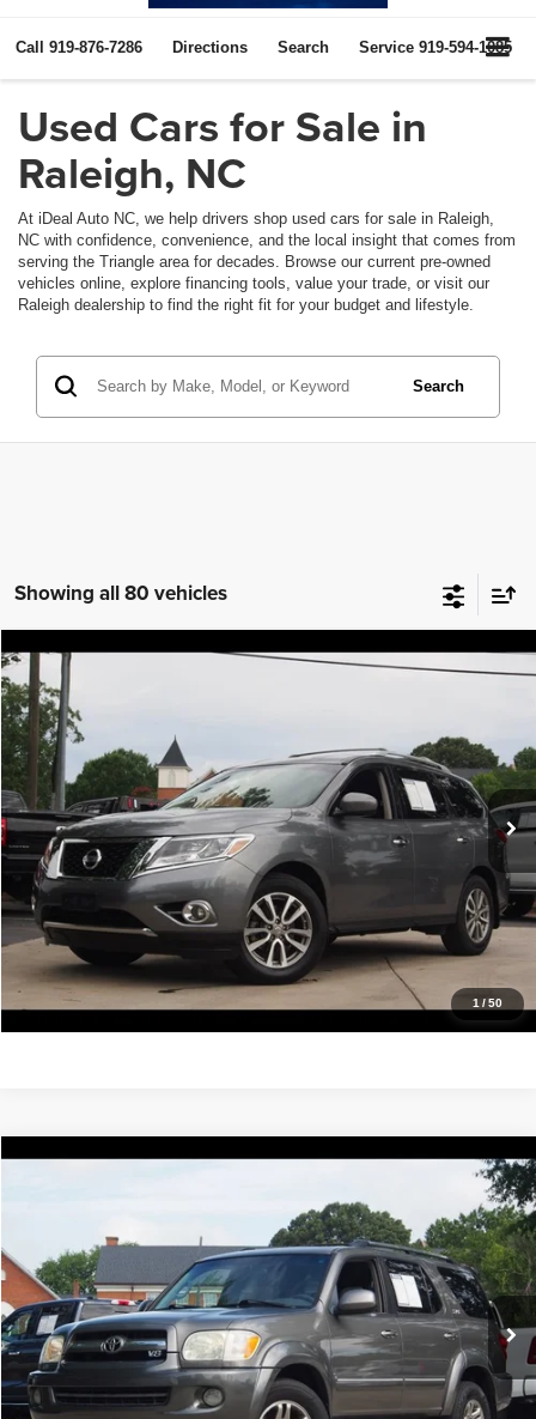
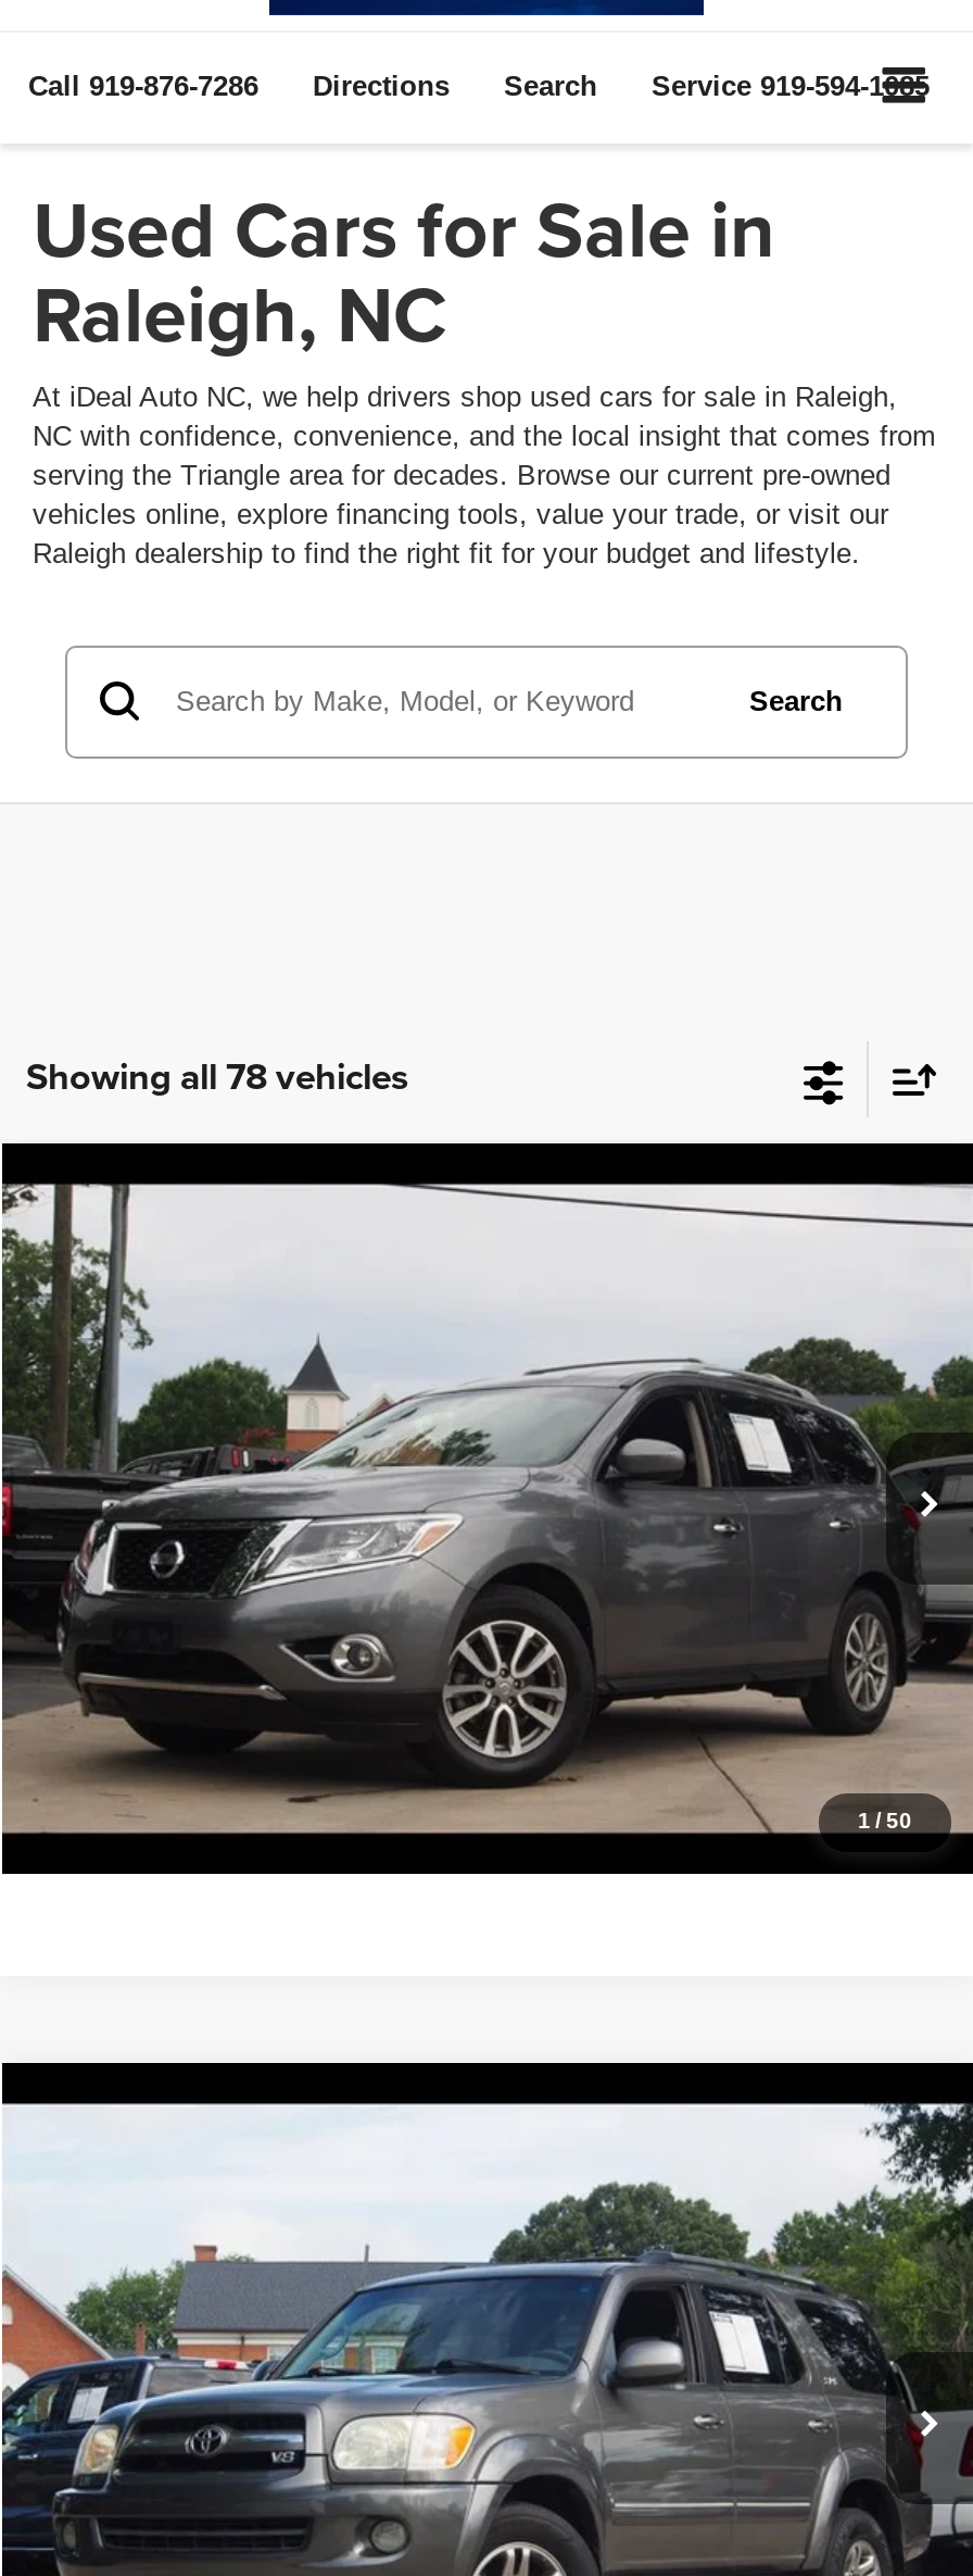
[14,579,227,607] Showing all 80 vehicles -> [26,1050,408,1103] Showing all 78 vehicles

